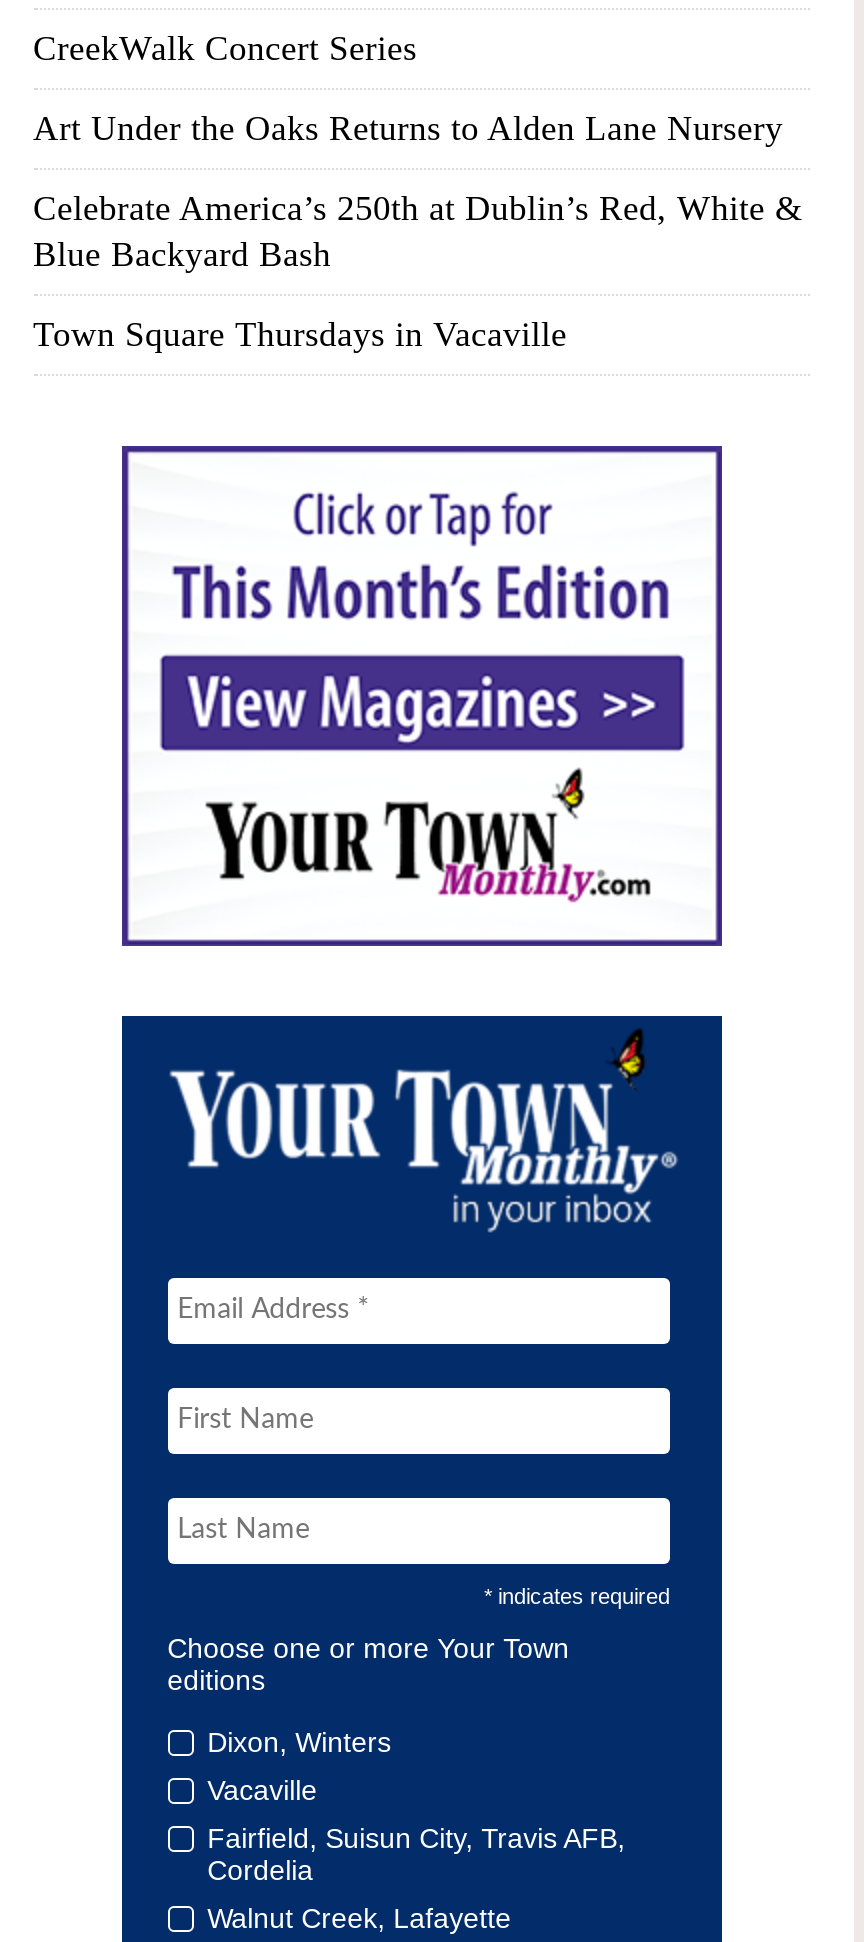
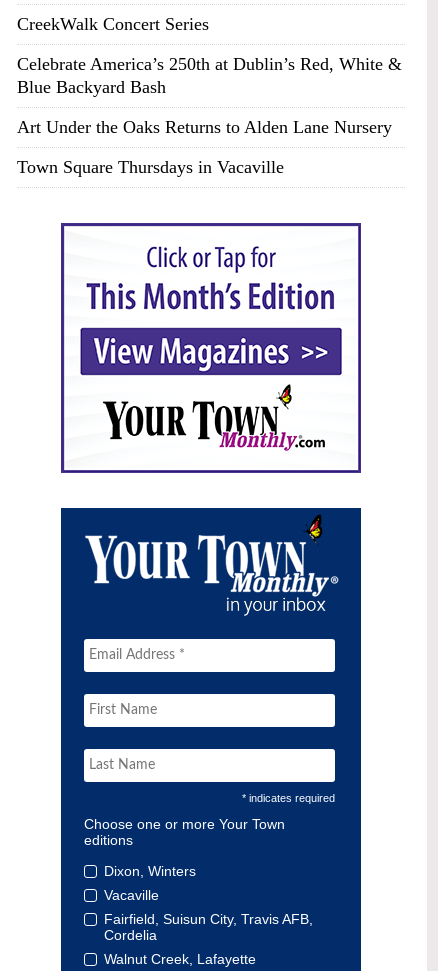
moved [33,109,783,149] -> [16,117,391,137]: Art Under the Oaks Returns to Alden Lane Nursery
moved [33,189,803,275] -> [16,54,401,97]: Celebrate America’s 250th at Dublin’s Red, White & | Blue Backyard Bash

